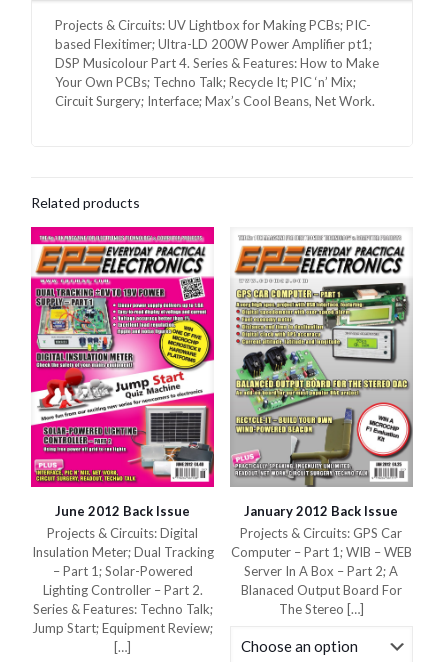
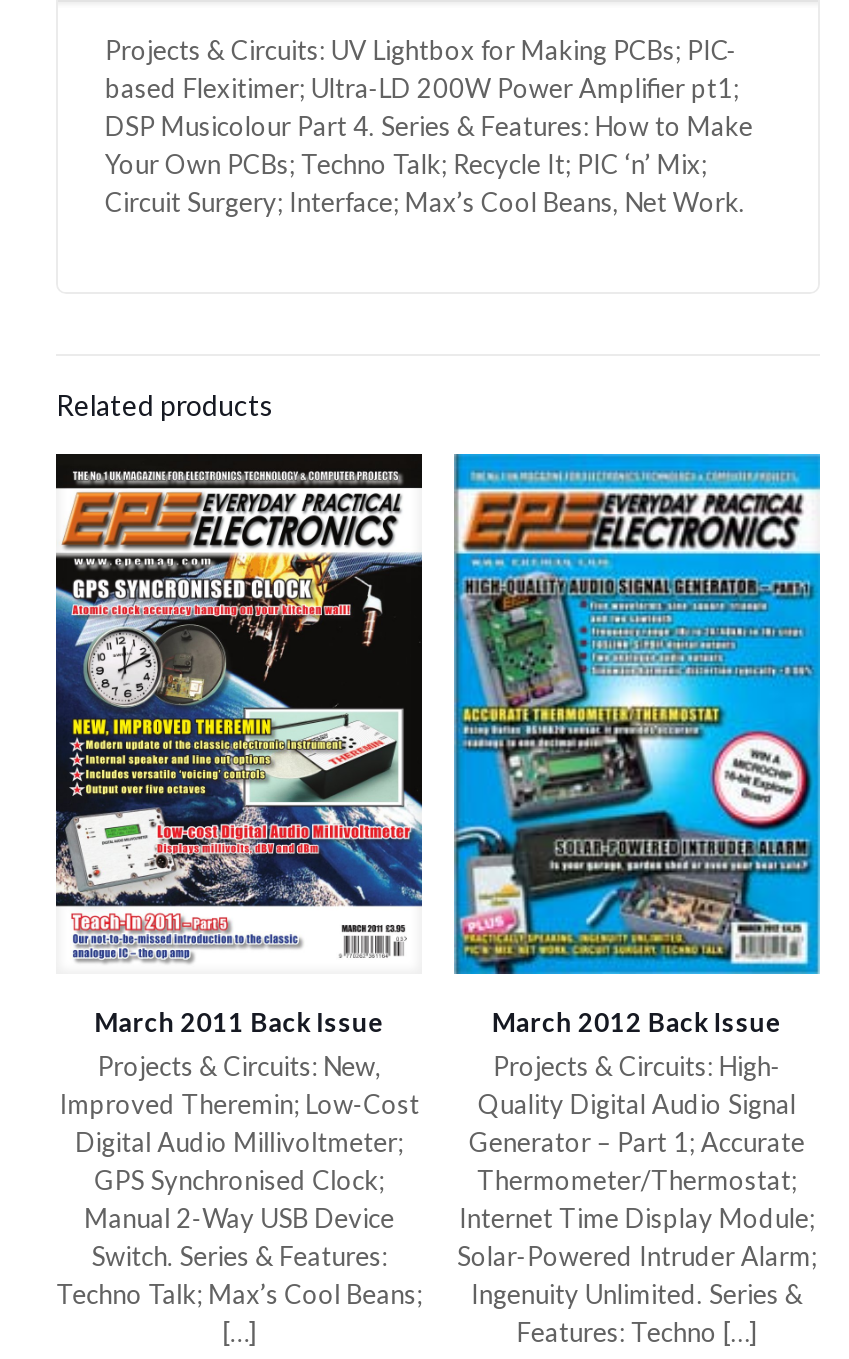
[30,226,215,636] [image] | June 2012 Back Issue | Projects & Circuits: Digital | Insulation Meter; Dual Tracking | – Part 1; Solar-Powered | Lighting Controller – Part 2. | Series & Features: Techno Talk; | Jump Start; Equipment Review; -> [54,452,424,1309] [image] | March 2011 Back Issue | Projects & Circuits: New, | Improved Theremin; Low-Cost | Digital Audio Millivoltmeter; | GPS Synchronised Clock; | Manual 2-Way USB Device | Switch. Series & Features: | Techno Talk; Max’s Cool Beans;
[230,227,413,617] [image] | January 2012 Back Issue | Projects & Circuits: GPS Car | Computer – Part 1; WIB – WEB | Server In A Box – Part 2; A | Blanaced Output Board For | The Stereo […] -> [452,452,822,1349] [image] | March 2012 Back Issue | Projects & Circuits: High- | Quality Digital Audio Signal | Generator – Part 1; Accurate | Thermometer/Thermostat; | Internet Time Display Module; | Solar-Powered Intruder Alarm; | Ingenuity Unlimited. Series & | Features: Techno […]

